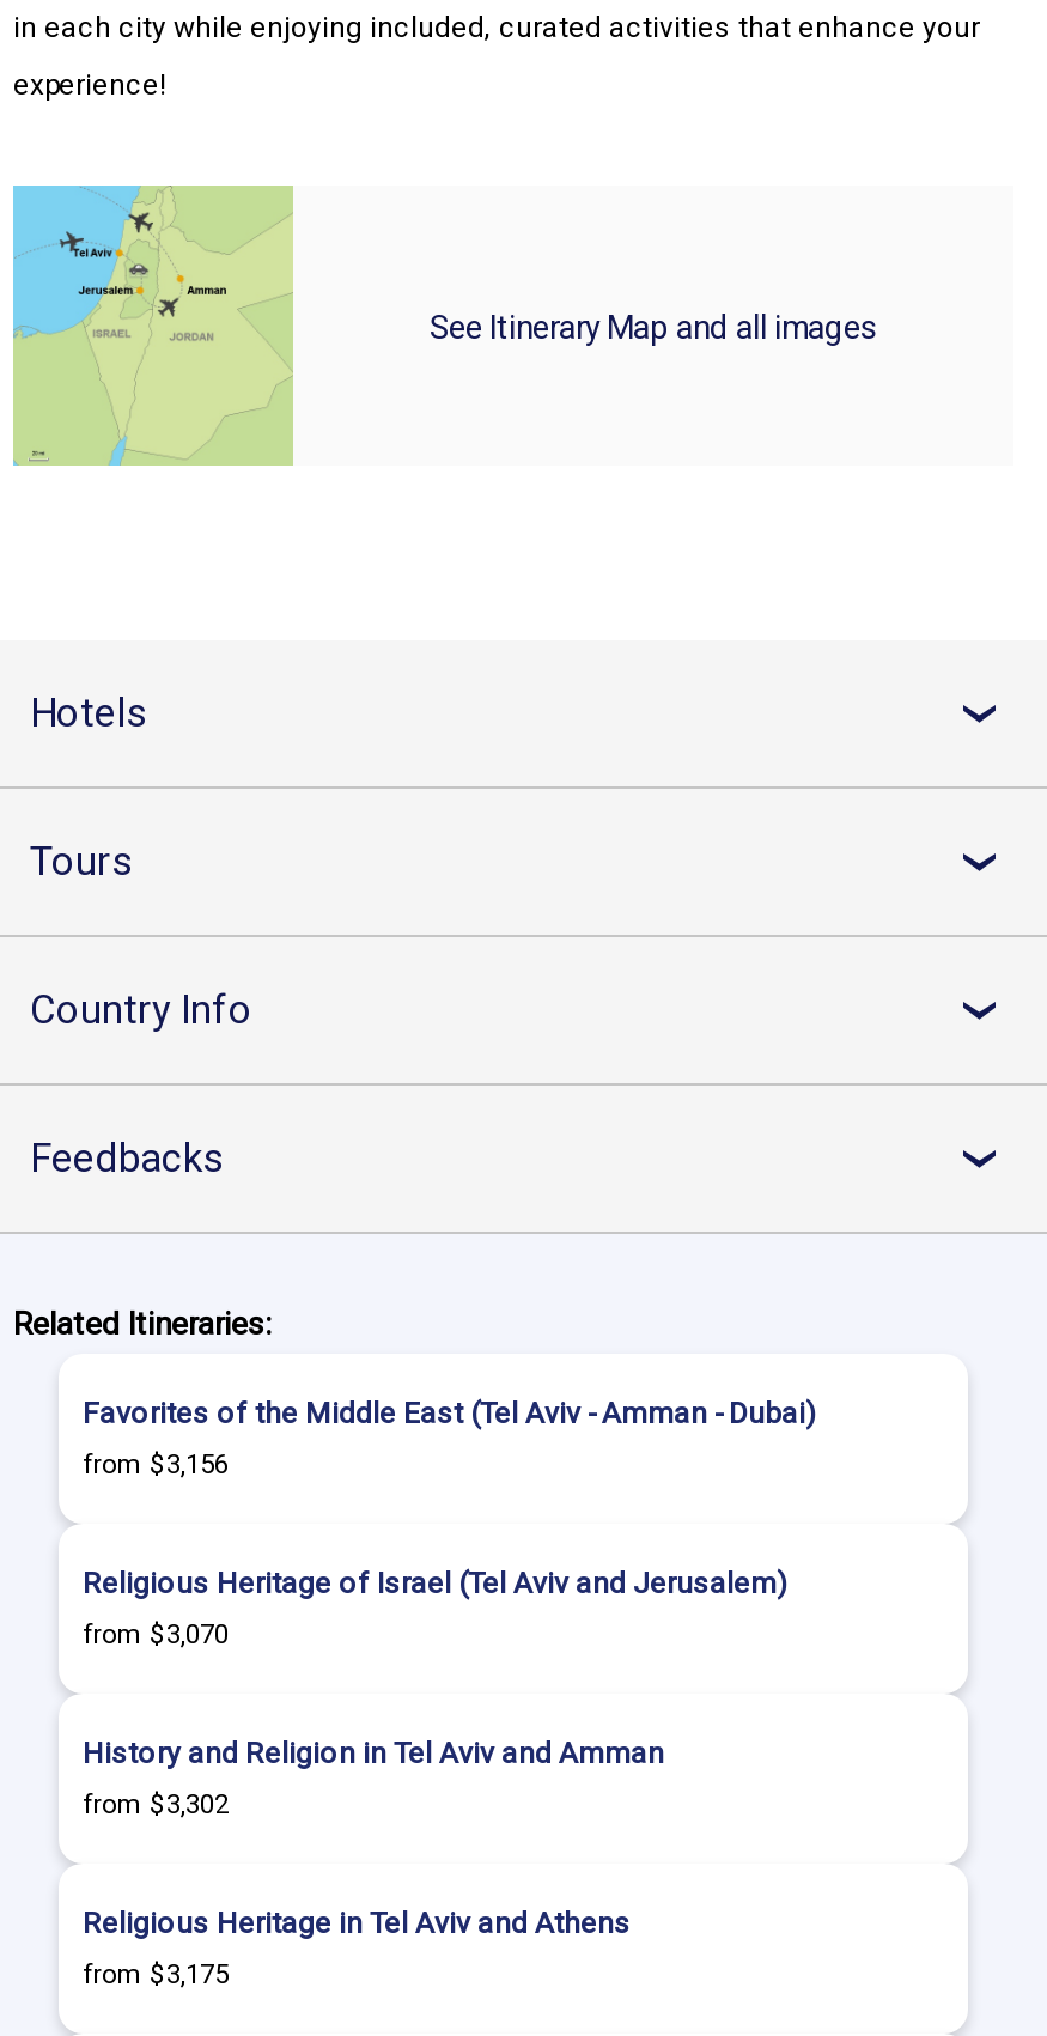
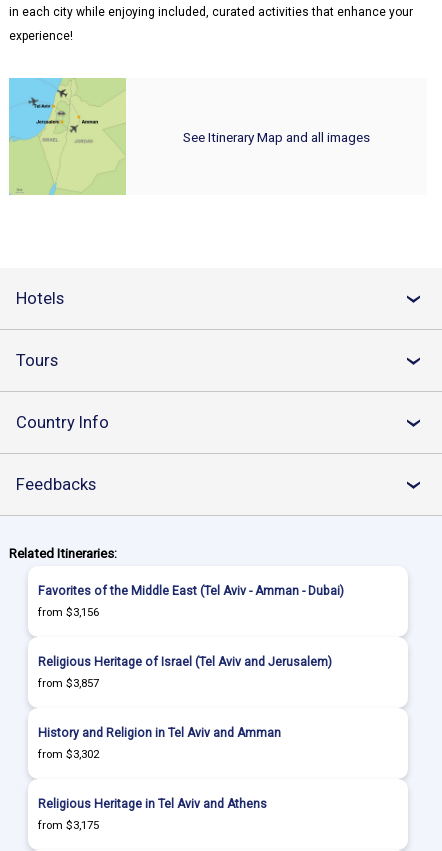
[83,1619,229,1651] from $3,070 -> [38,677,99,690] from $3,857

